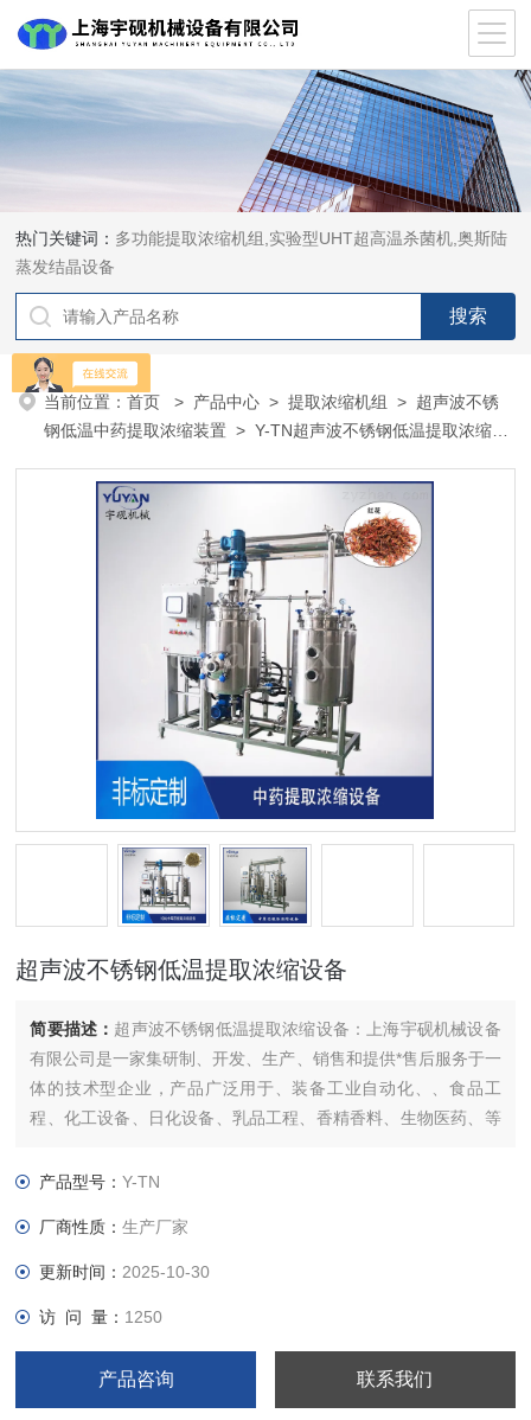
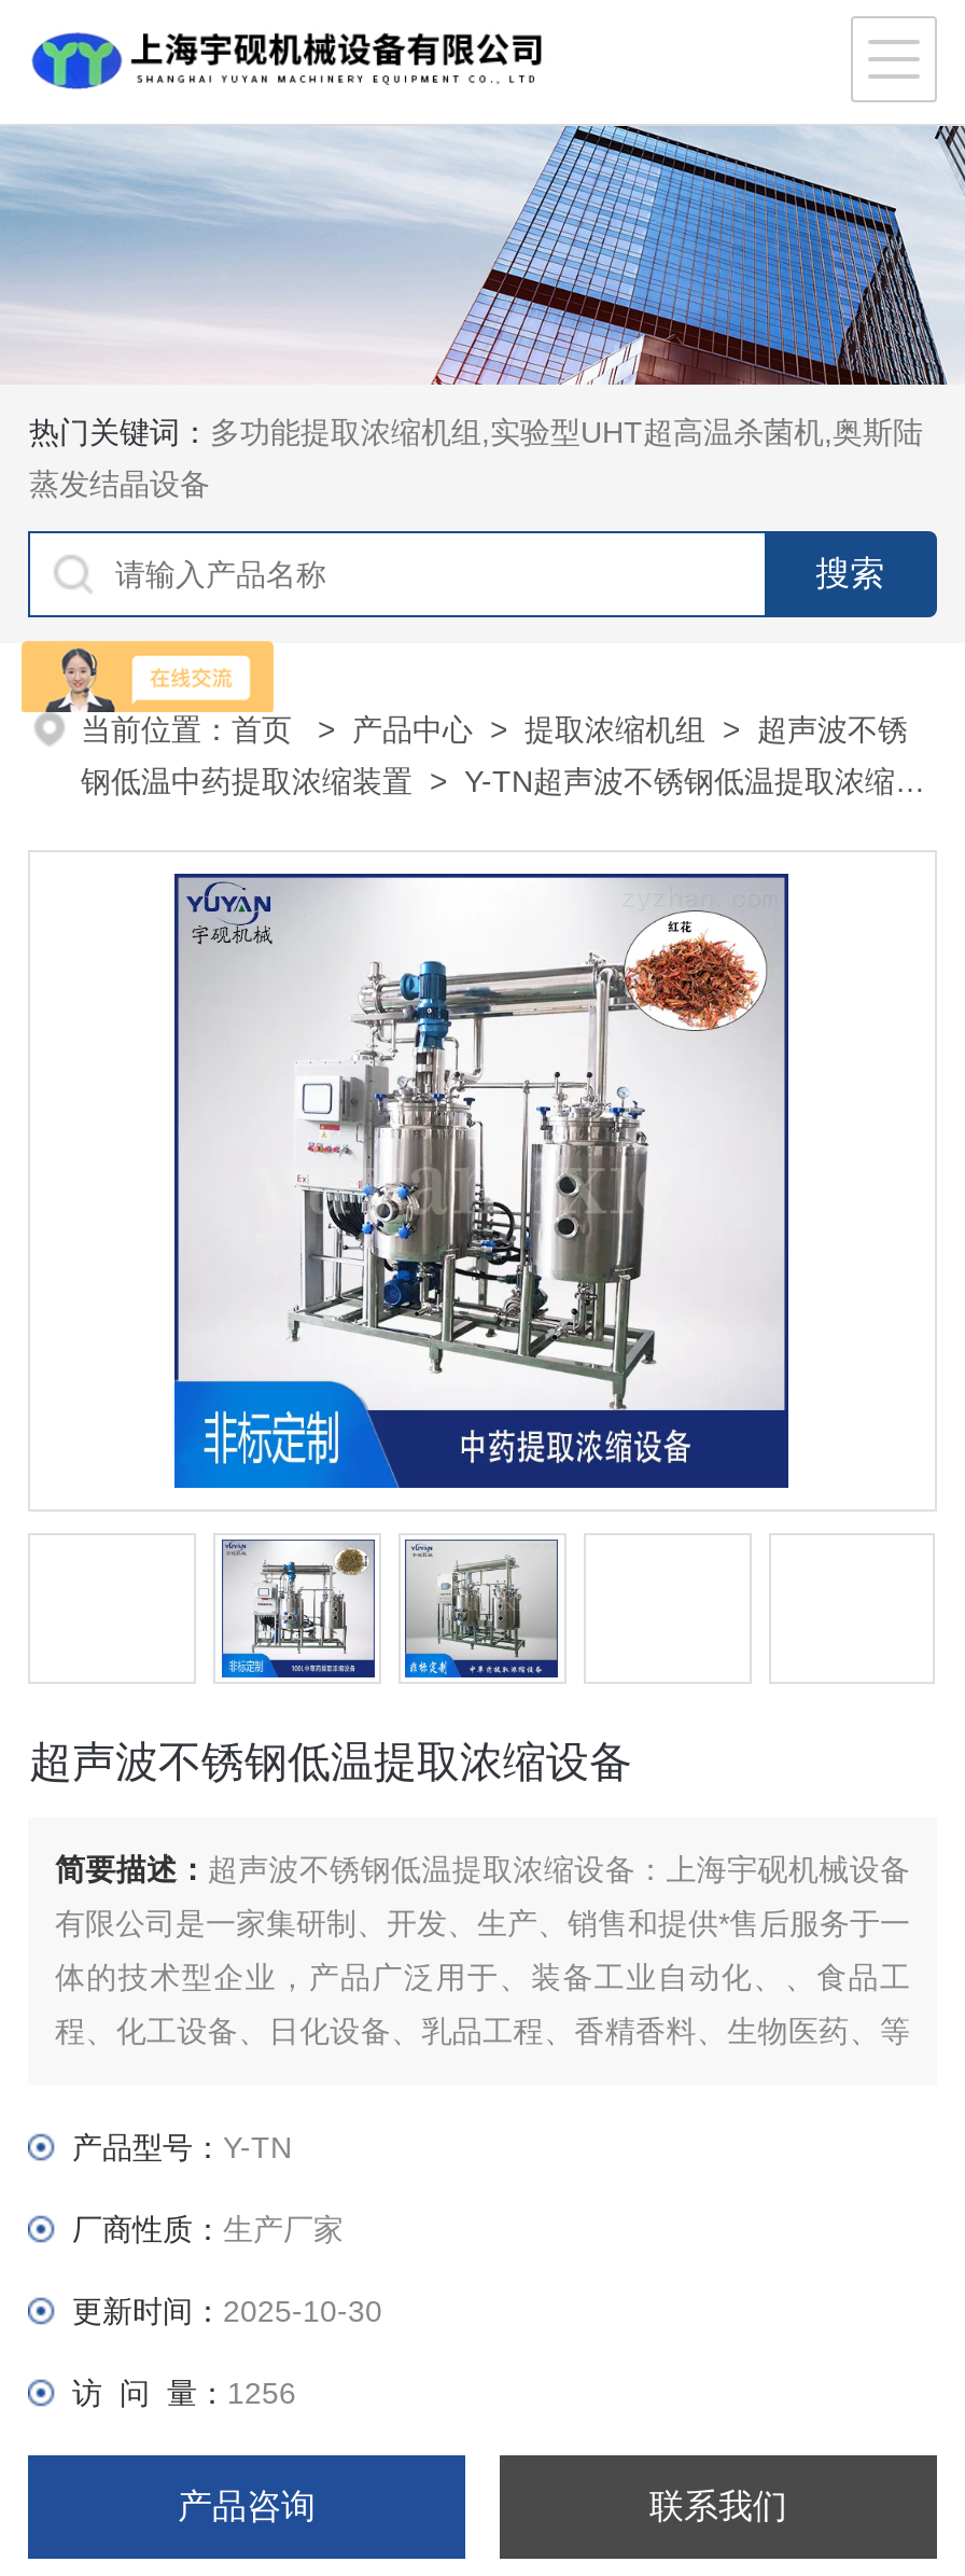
[40,1307,163,1326] 访 问 量：1250 -> [72,2376,296,2410] 访 问 量：1256

